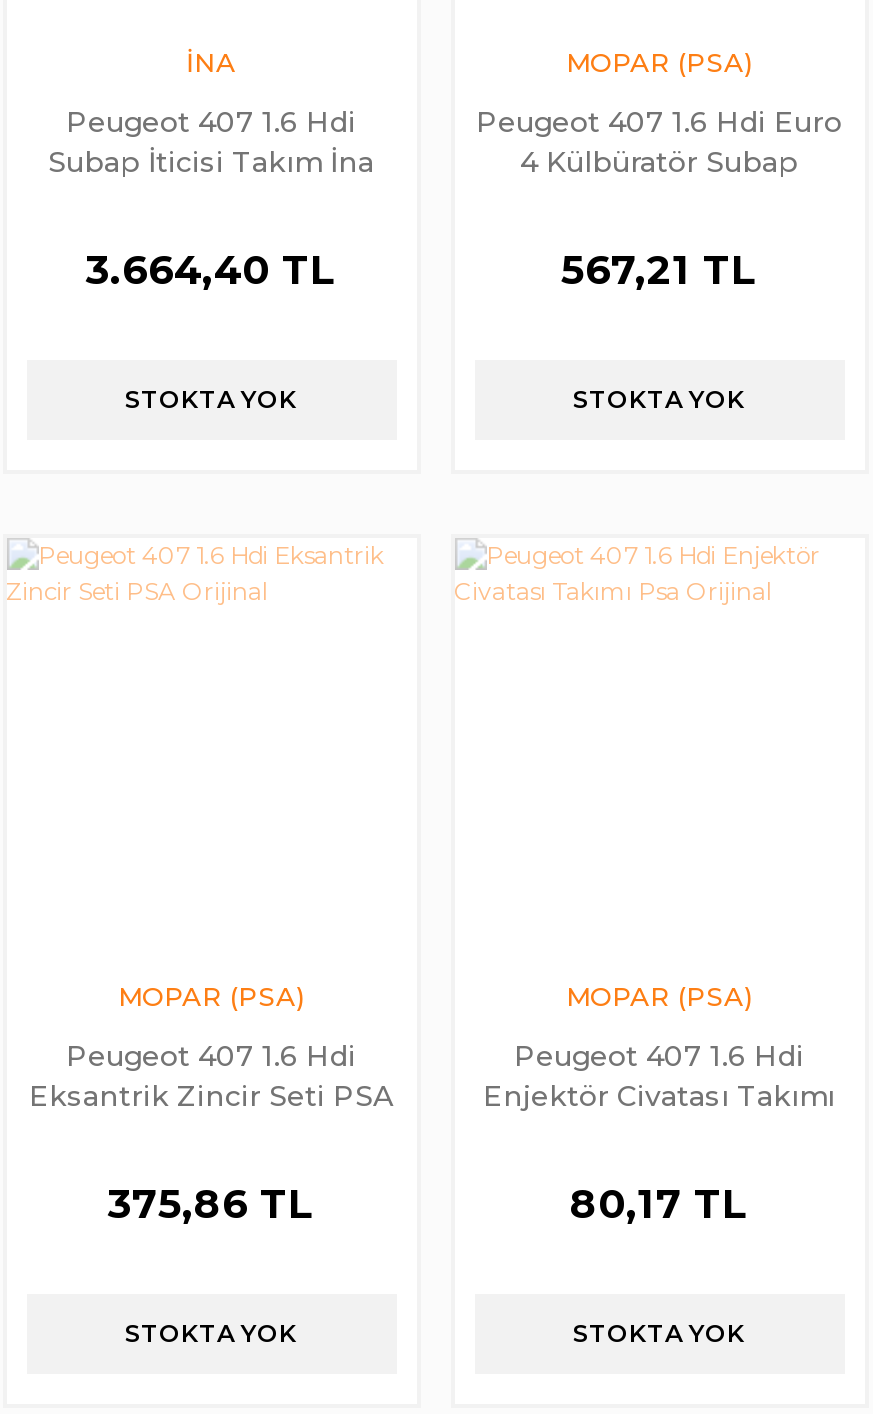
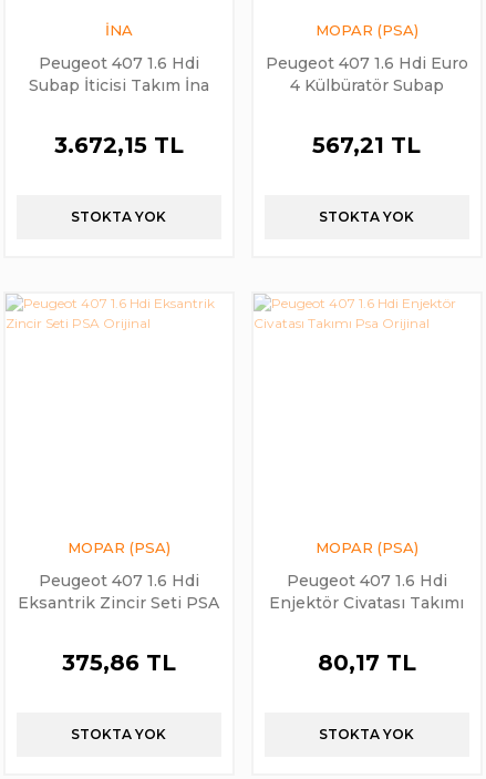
[86,245,336,293] 3.664,40 TL -> [54,131,183,158] 3.672,15 TL

